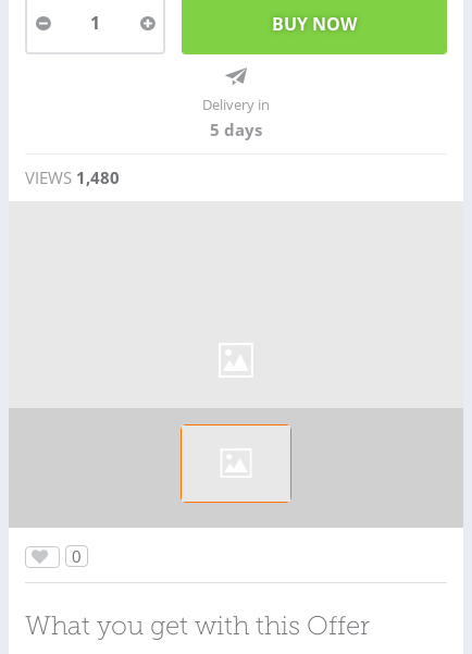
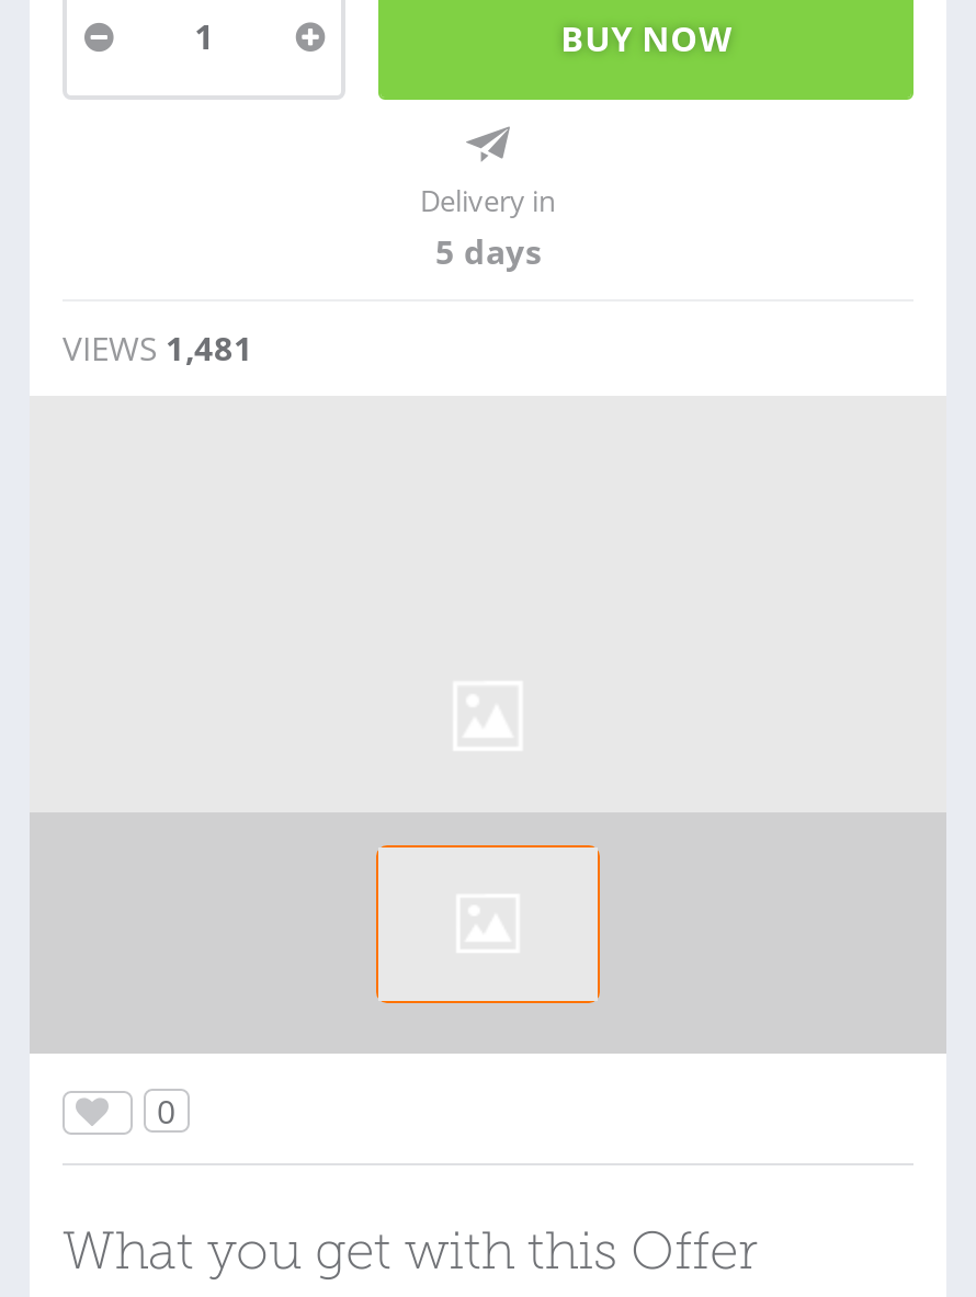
[25,166,120,188] VIEWS 1,480 -> [63,326,253,369] VIEWS 1,481

